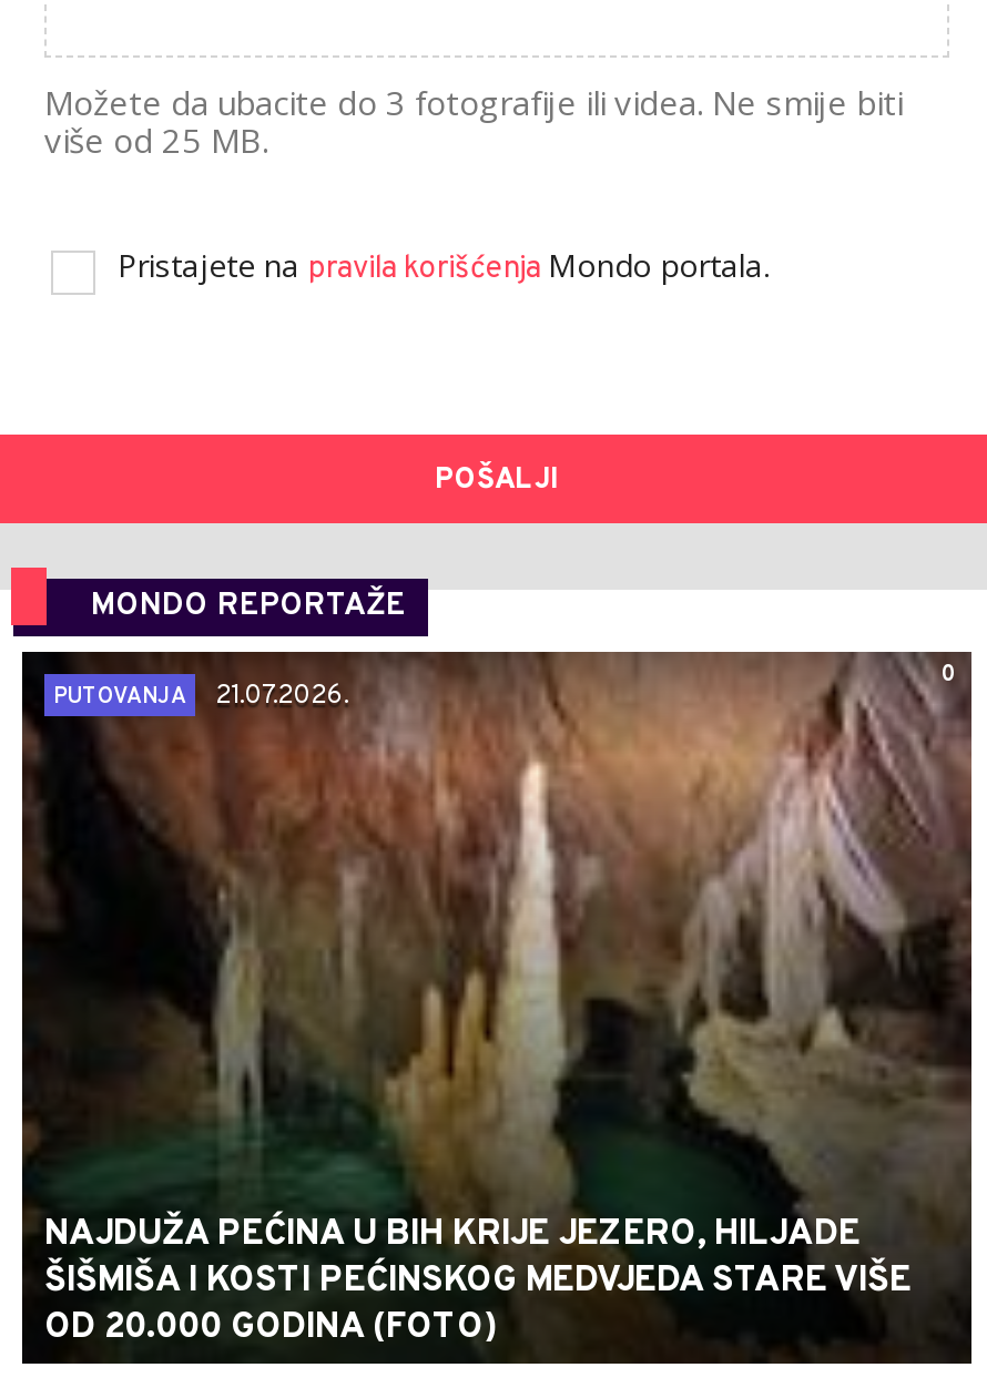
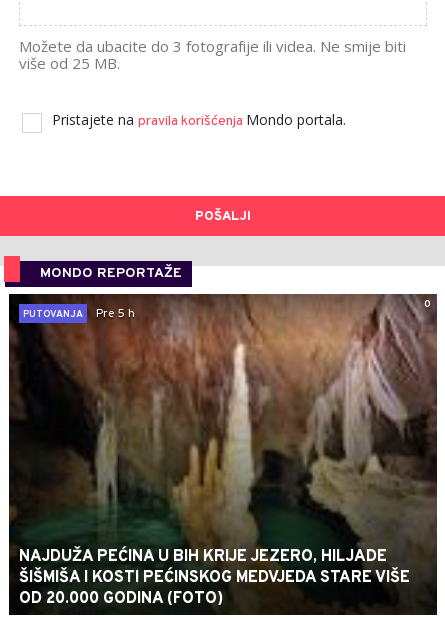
[53,678,348,714] PUTOVANJA 21.07.2026. -> [23,306,135,322] PUTOVANJA Pre 5 h

